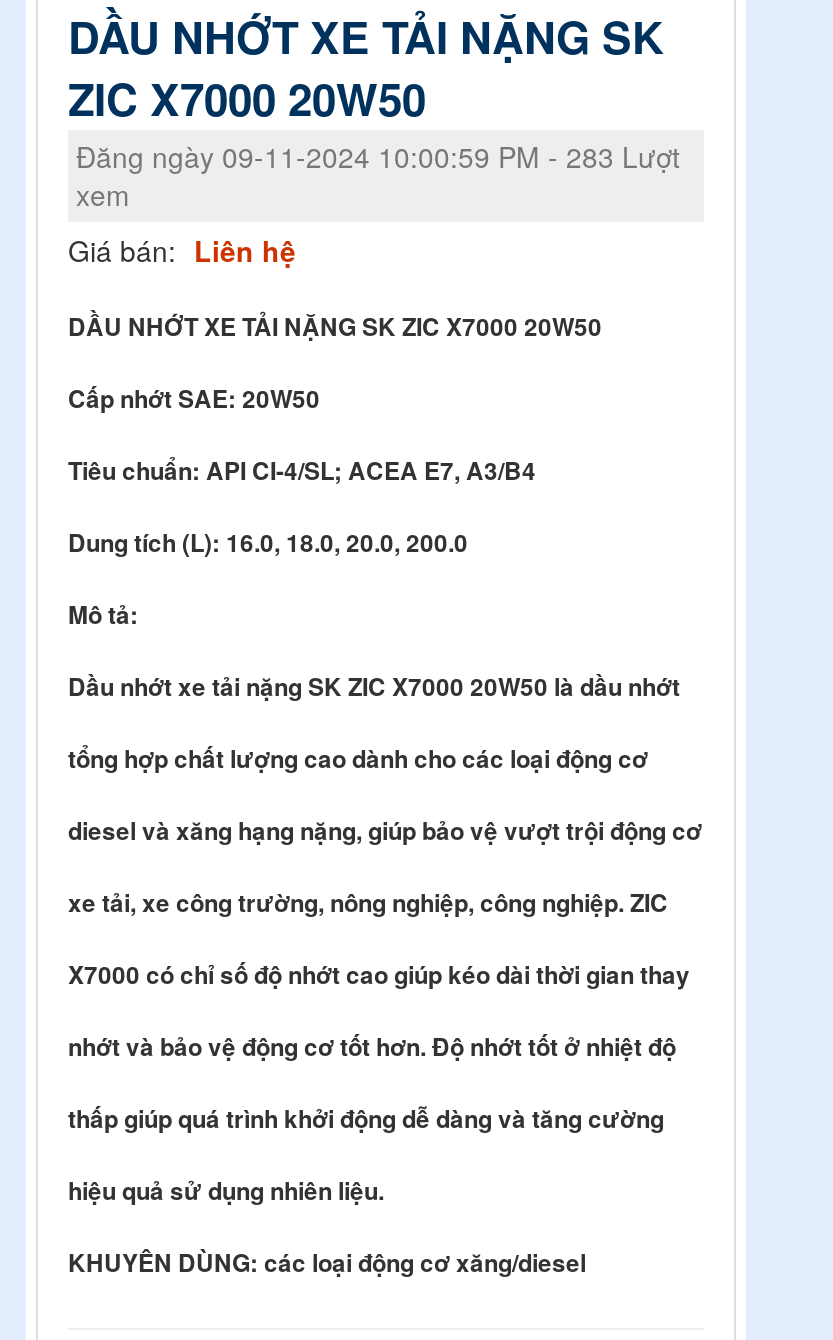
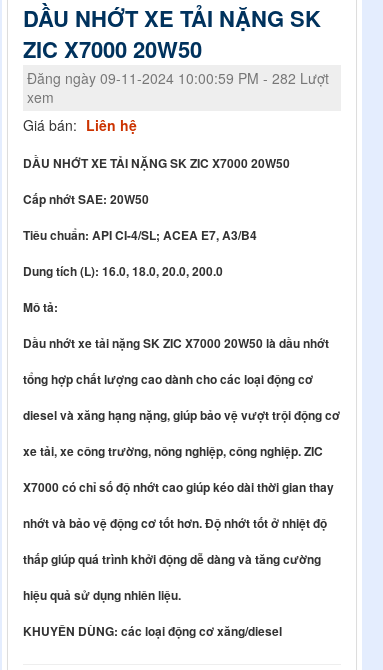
[76,136,680,176] Đăng ngày 09-11-2024 10:00:59 PM - 283 Lượt -> [27,68,329,88] Đăng ngày 09-11-2024 10:00:59 PM - 282 Lượt

